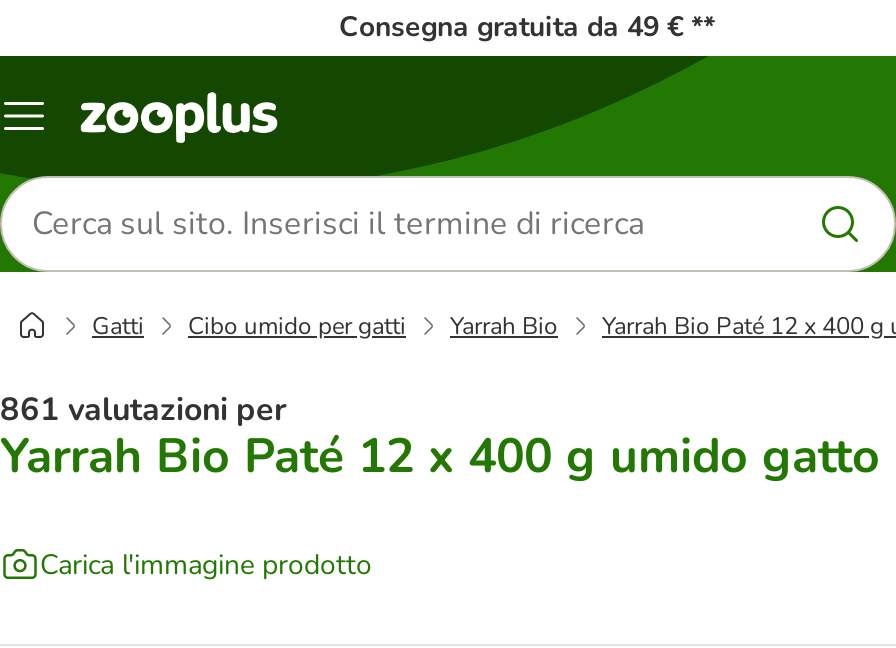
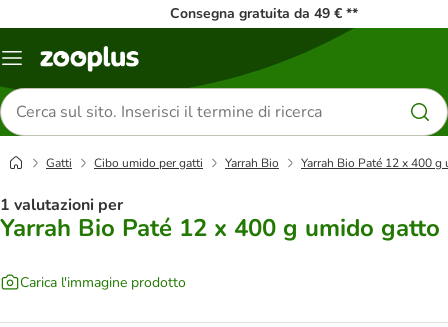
[0,388,286,432] 861 valutazioni per -> [0,194,123,216] 1 valutazioni per

